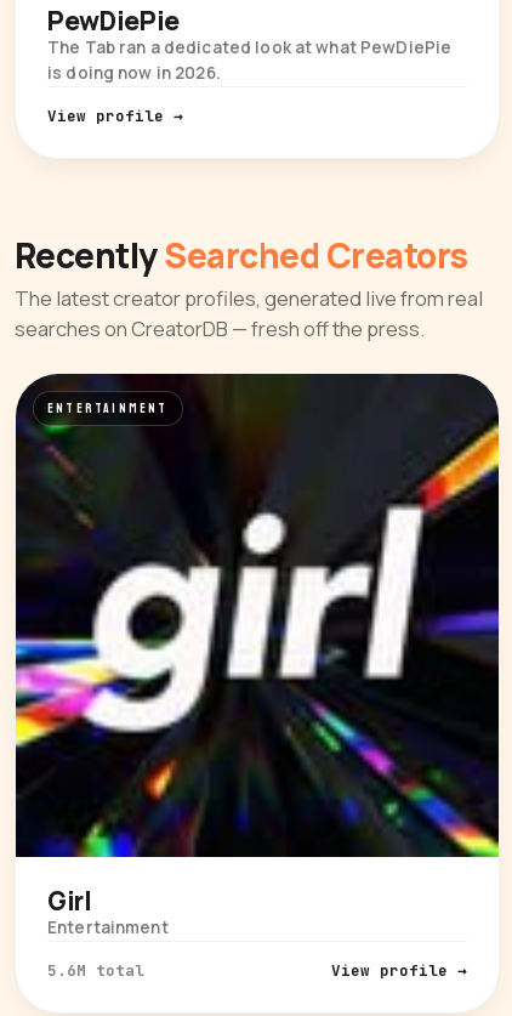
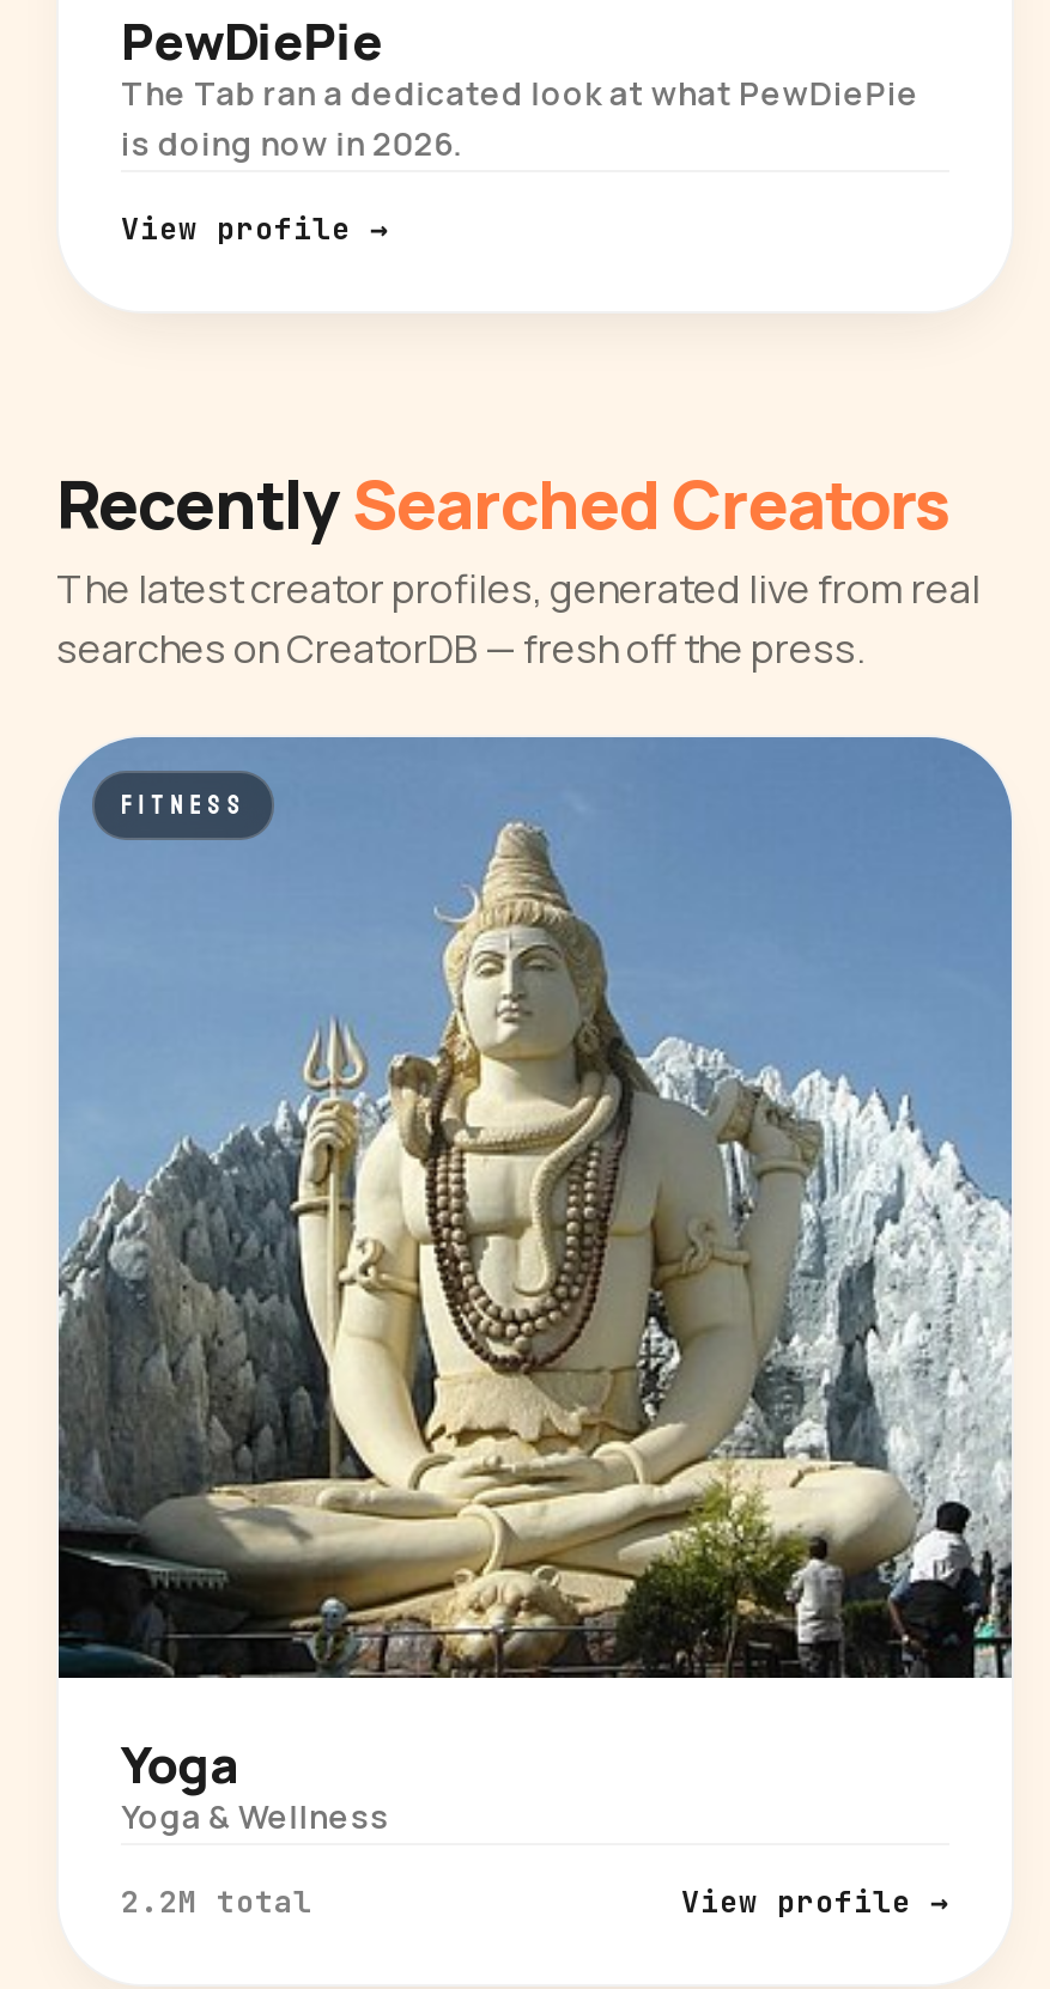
[15,373,500,858] [image] | ENTERTAINMENT -> [56,735,1014,1680] [image] | FITNESS
[47,884,168,938] Girl | Entertainment -> [121,1731,389,1839] Yoga | Yoga & Wellness
[47,960,144,981] 5.6M total -> [121,1882,312,1922] 2.2M total

